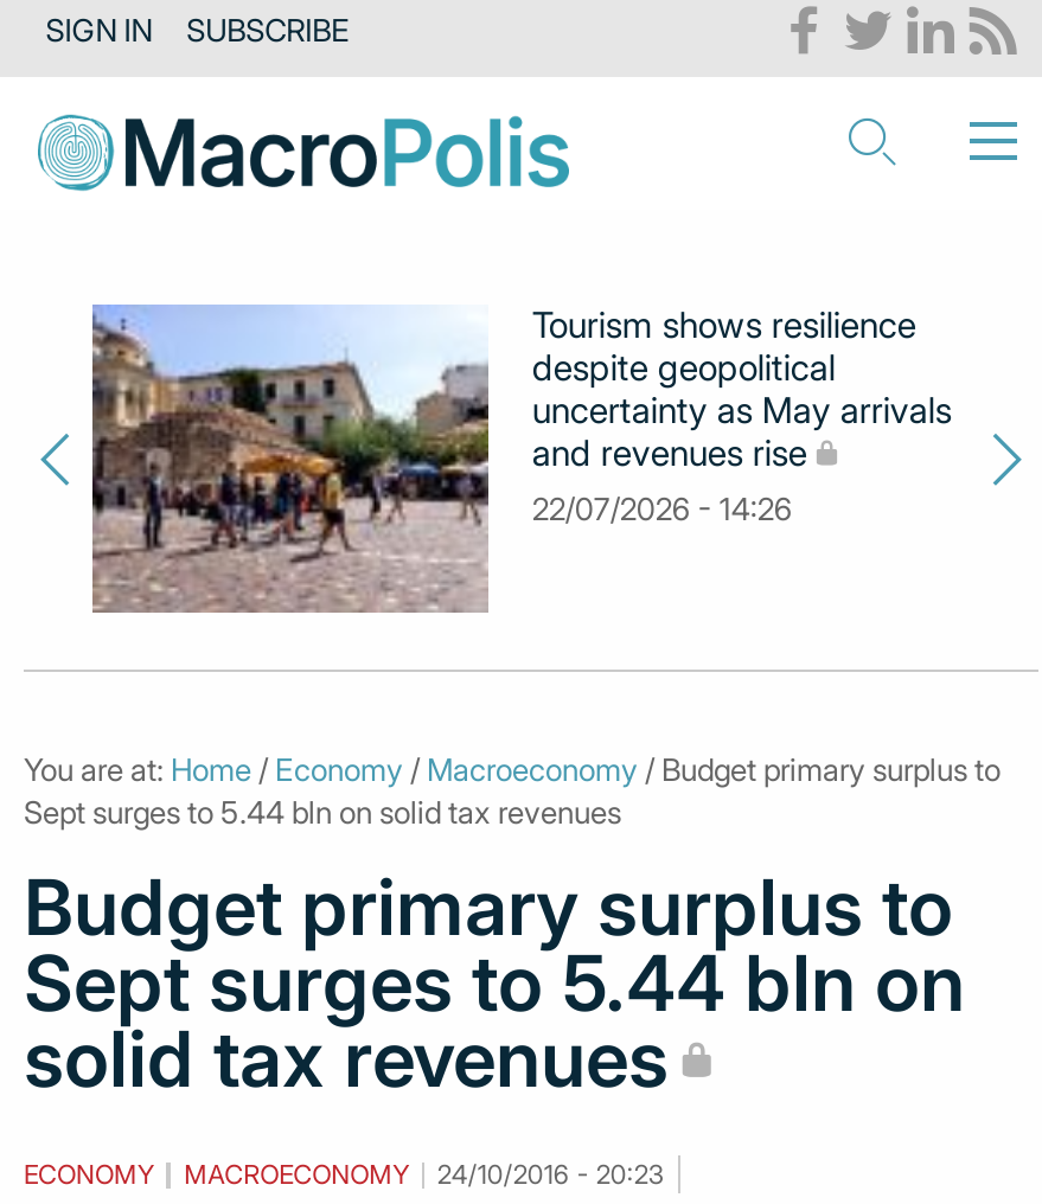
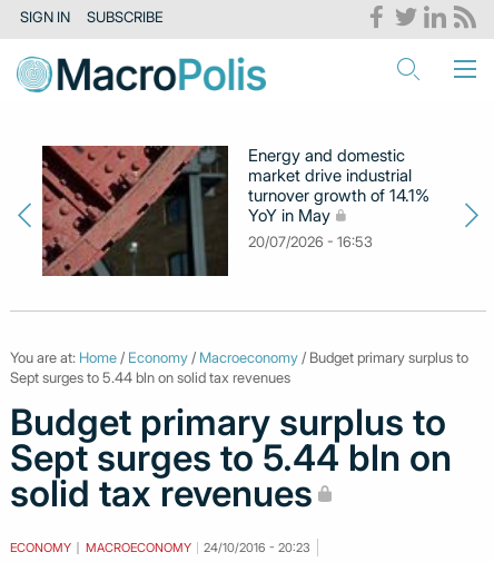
[90,302,952,615] [image] | Tourism shows resilience | despite geopolitical | uncertainty as May arrivals | and revenues rise | 22/07/2026 - 14:26 -> [41,145,430,284] [image] | Energy and domestic | market drive industrial | turnover growth of 14.1% | YoY in May | 20/07/2026 - 16:53

